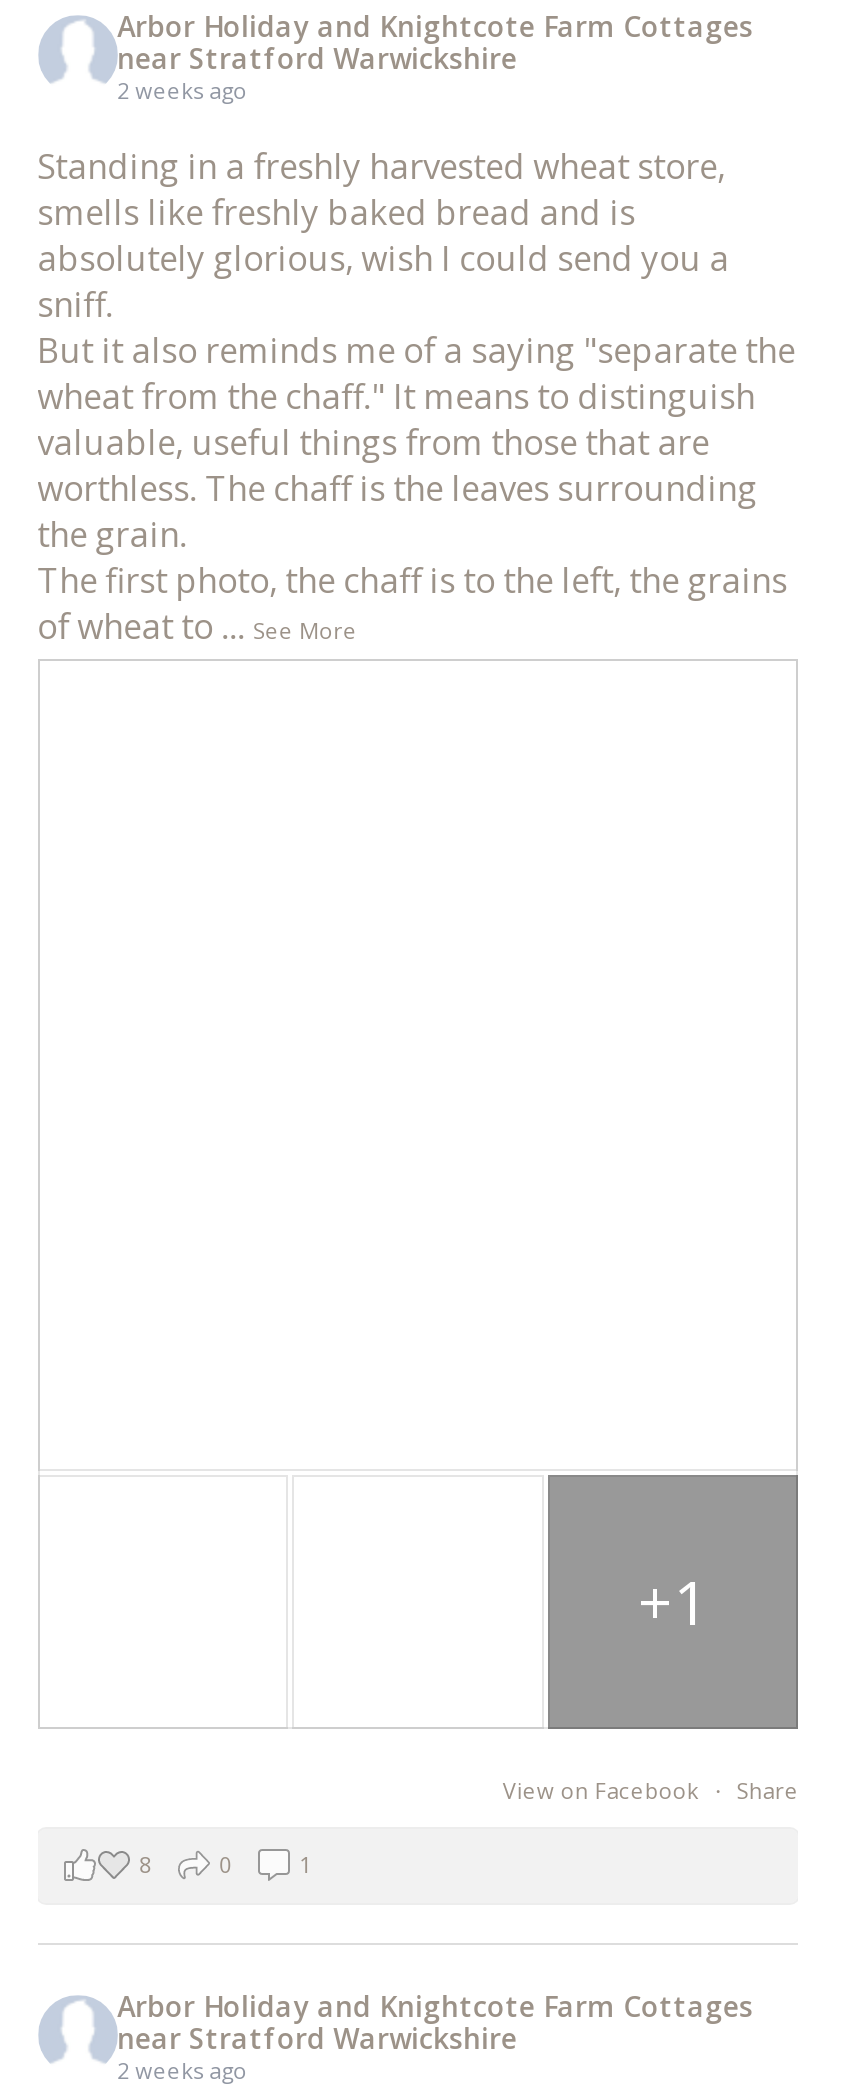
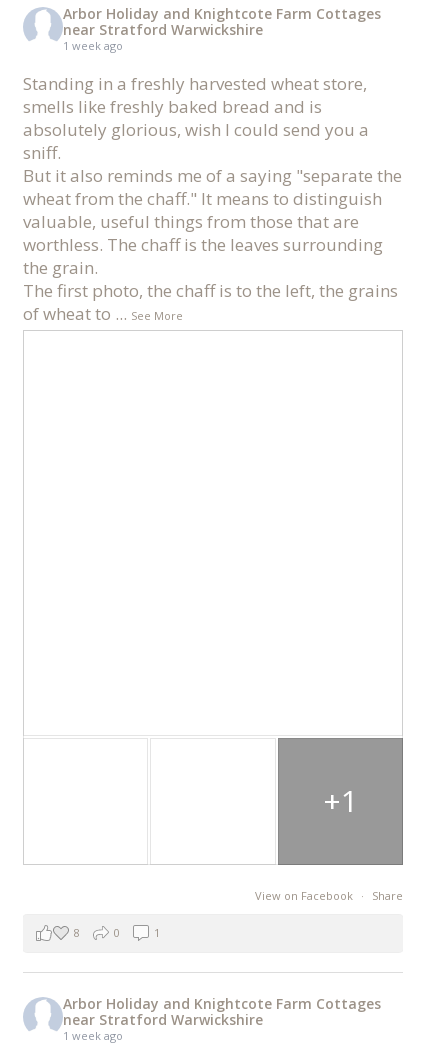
[117,75,247,105] 2 weeks ago -> [63,38,123,53] 1 week ago
[117,2055,247,2085] 2 weeks ago -> [63,1027,123,1042] 1 week ago

